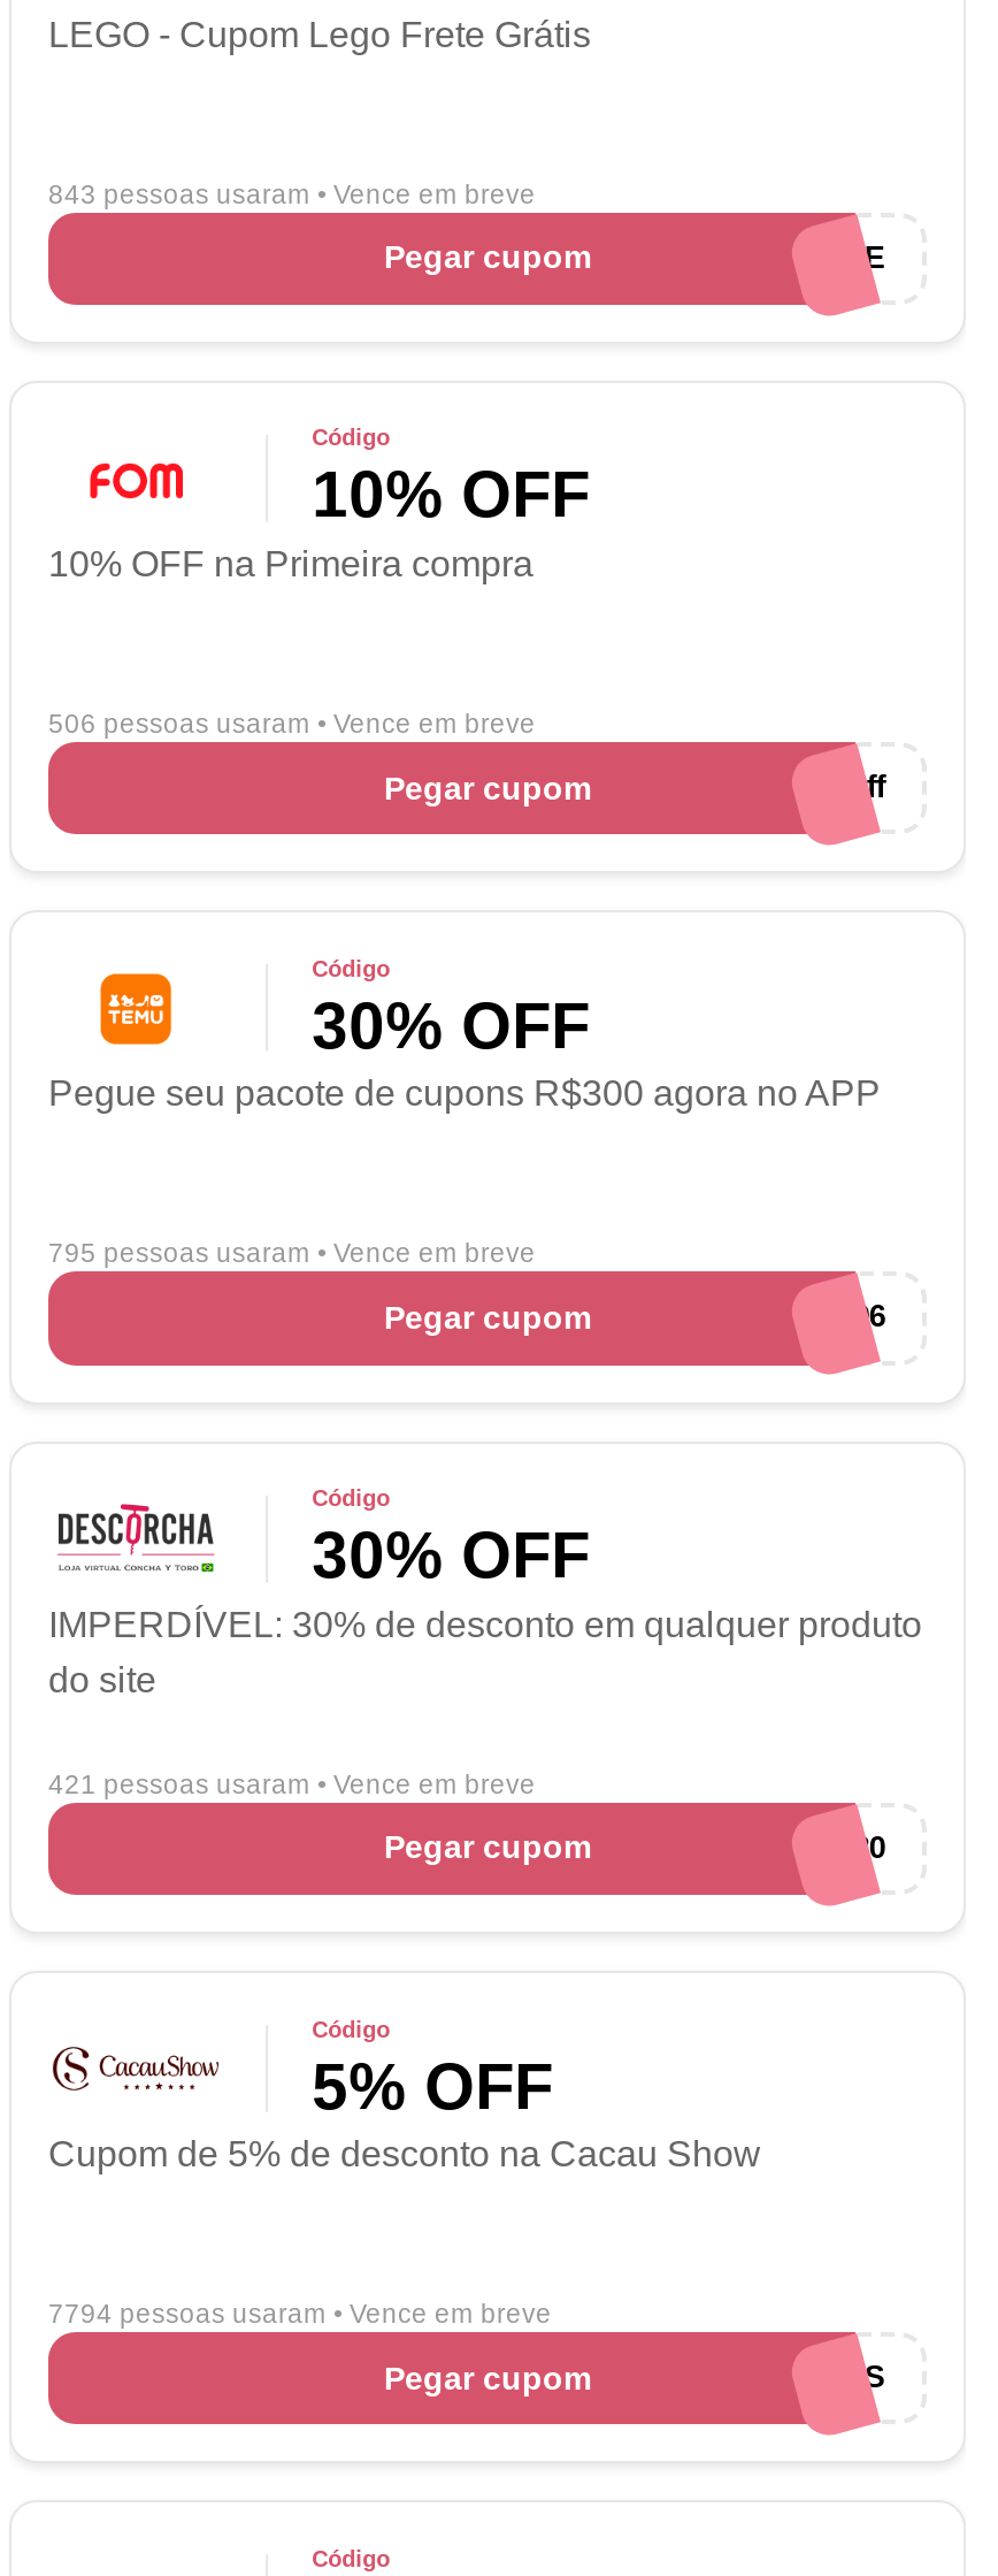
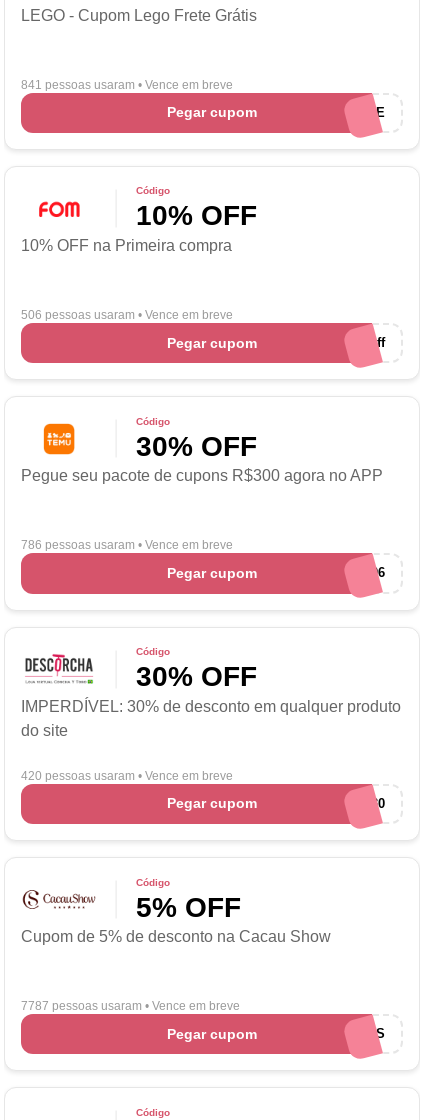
[48,177,536,207] 843 pessoas usaram • Vence em breve -> [21,77,233,90] 841 pessoas usaram • Vence em breve
[48,1237,536,1267] 795 pessoas usaram • Vence em breve -> [21,538,233,551] 786 pessoas usaram • Vence em breve
[48,1768,536,1798] 421 pessoas usaram • Vence em breve -> [21,769,233,782] 420 pessoas usaram • Vence em breve
[48,2298,552,2328] 7794 pessoas usaram • Vence em breve -> [21,999,240,1012] 7787 pessoas usaram • Vence em breve

